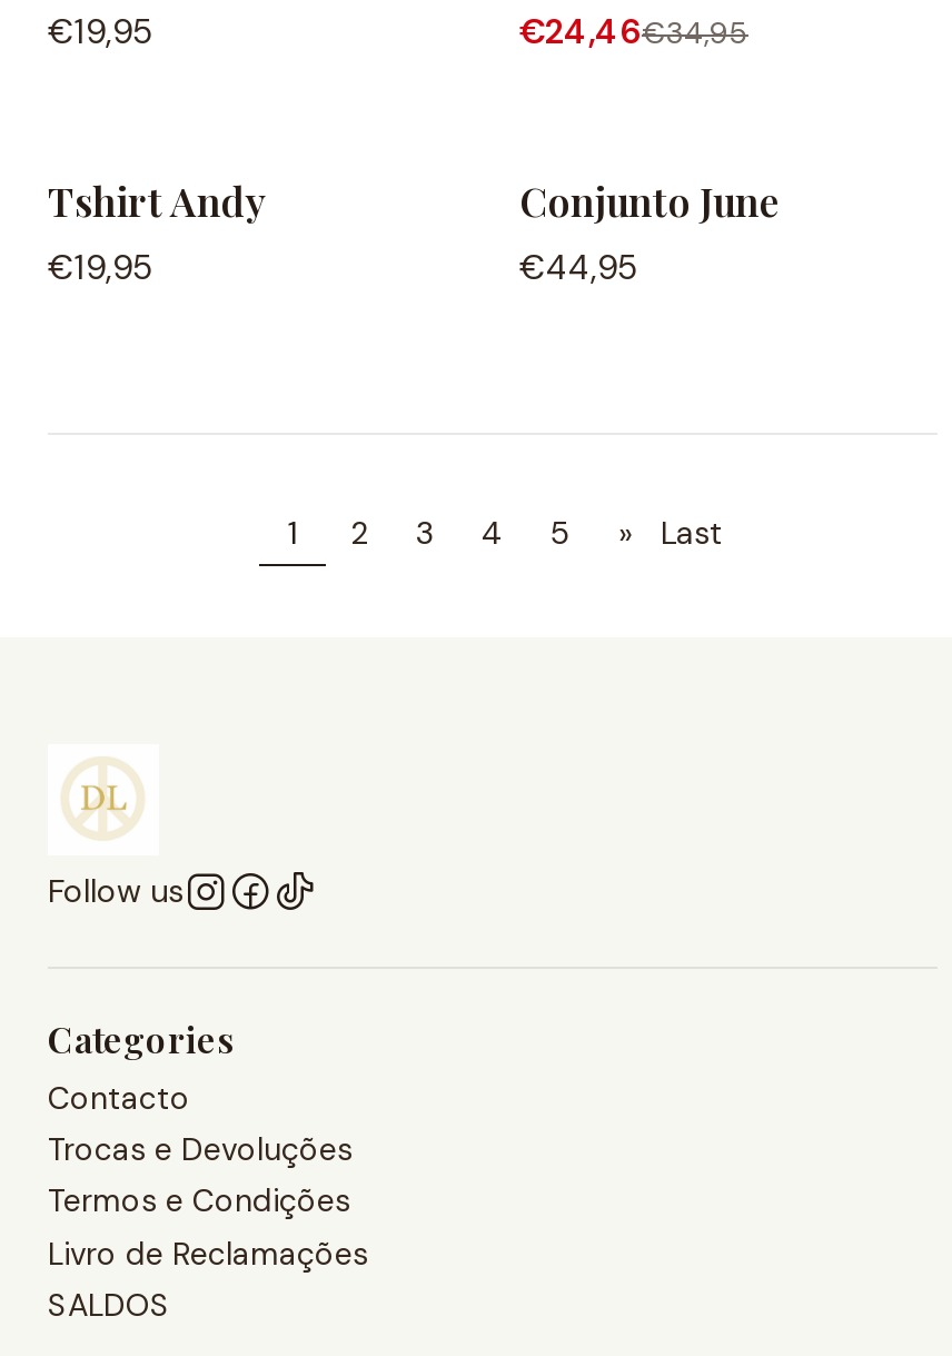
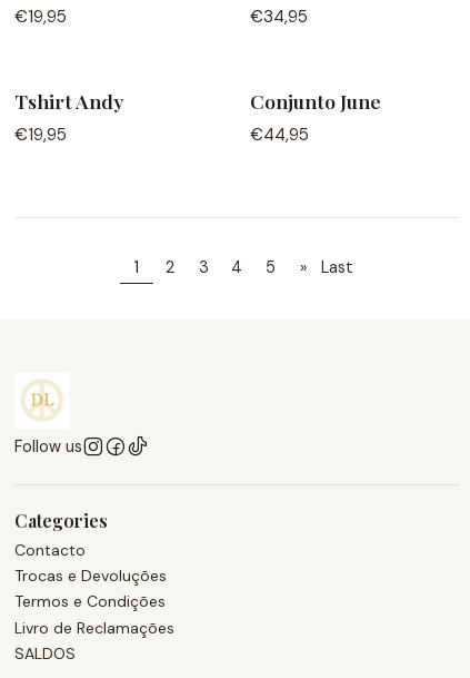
[519,10,748,55] €24,46€34,95 -> [250,6,308,28] €34,95

